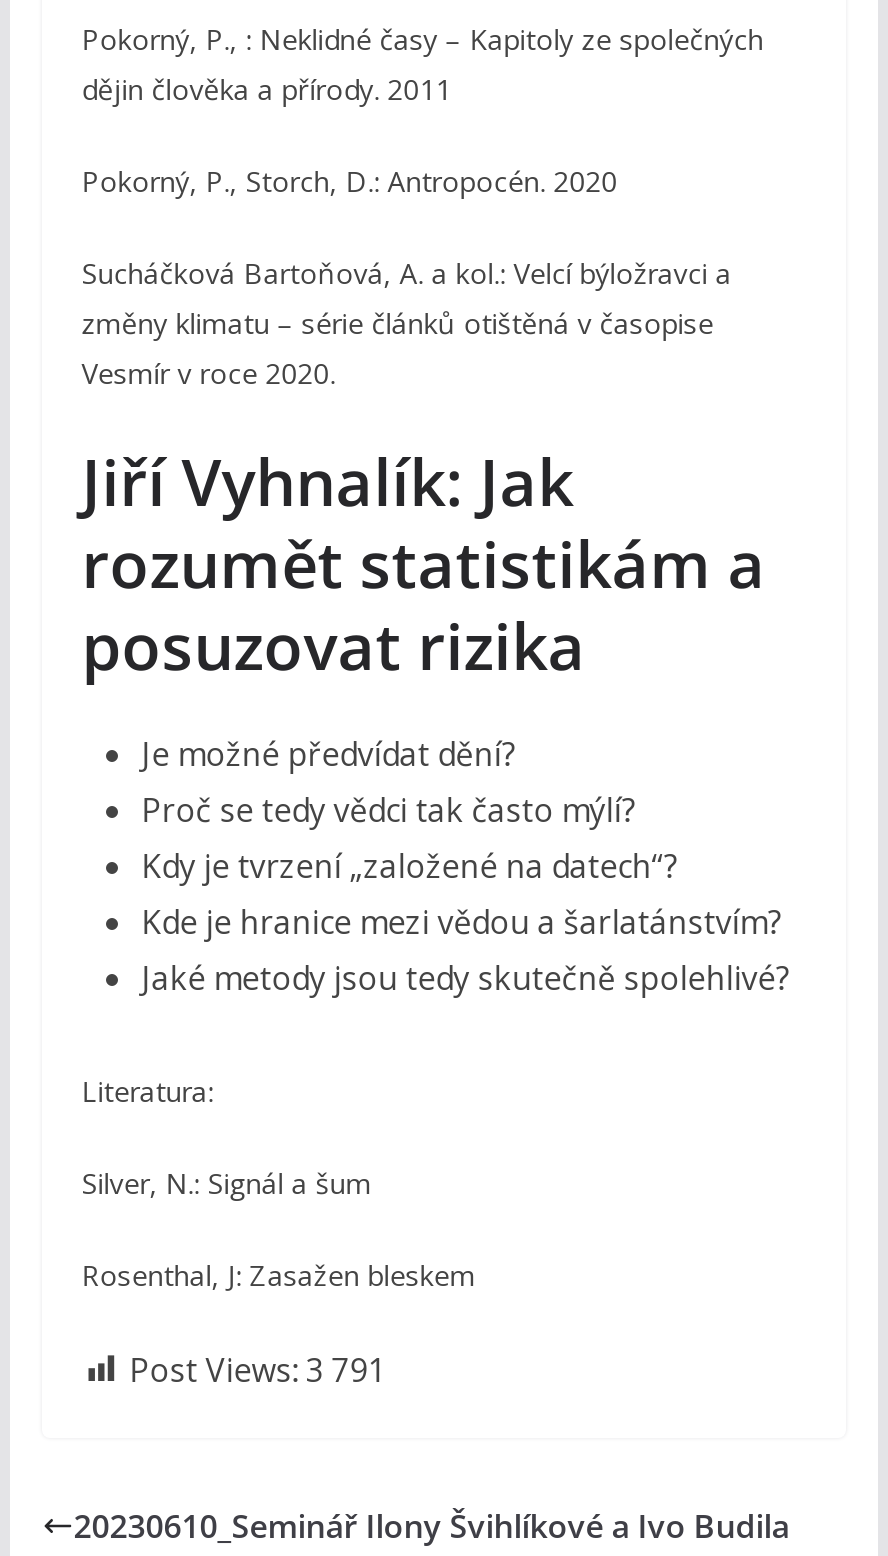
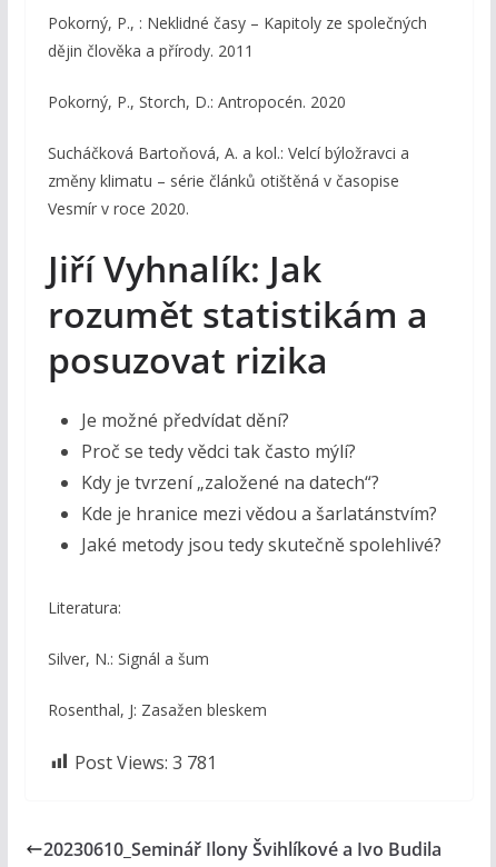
[129,1348,385,1392] Post Views: 3 791 -> [74,750,217,775] Post Views: 3 781

